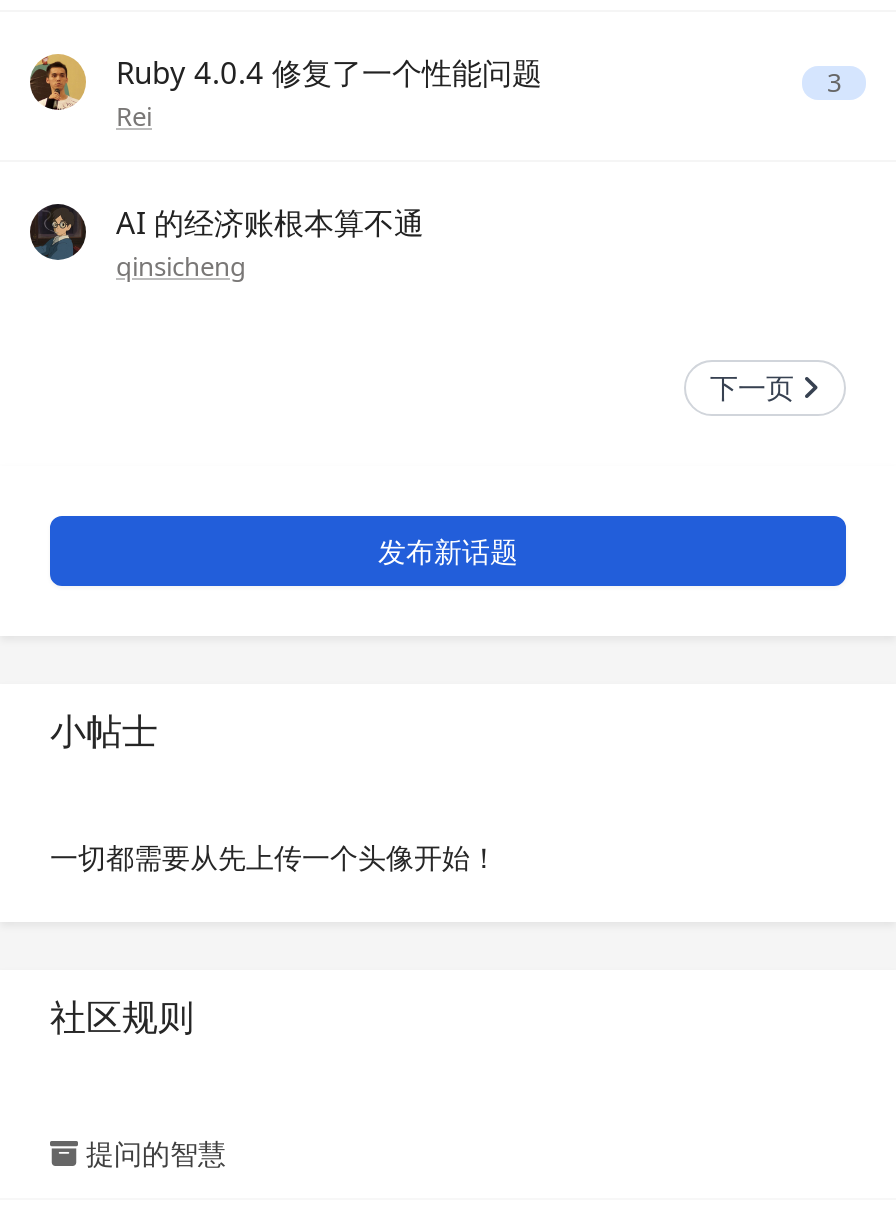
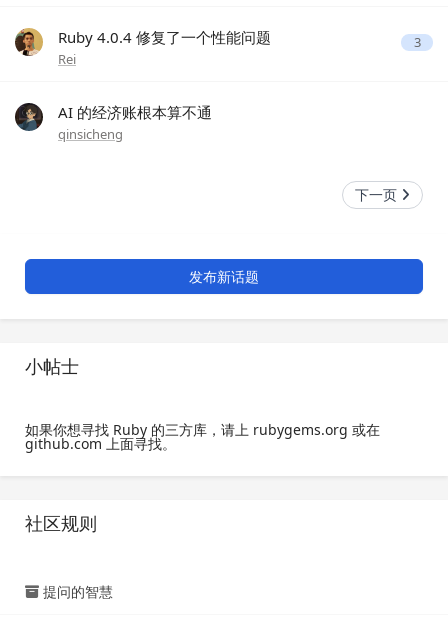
[50,838,498,876] 一切都需要从先上传一个头像开始！ -> [25,420,380,453] 如果你想寻找 Ruby 的三方库，请上 rubygems.org 或在 | github.com 上面寻找。

